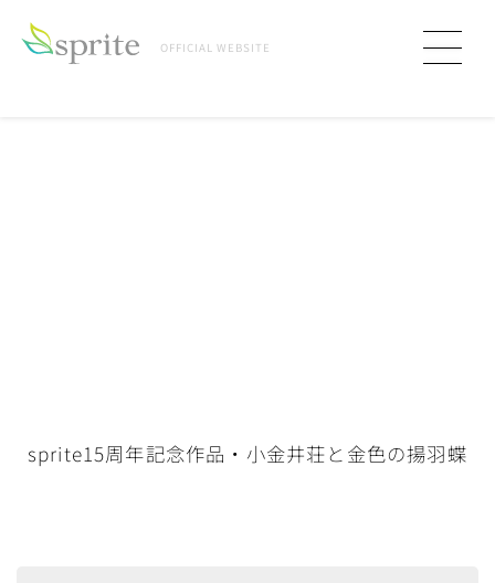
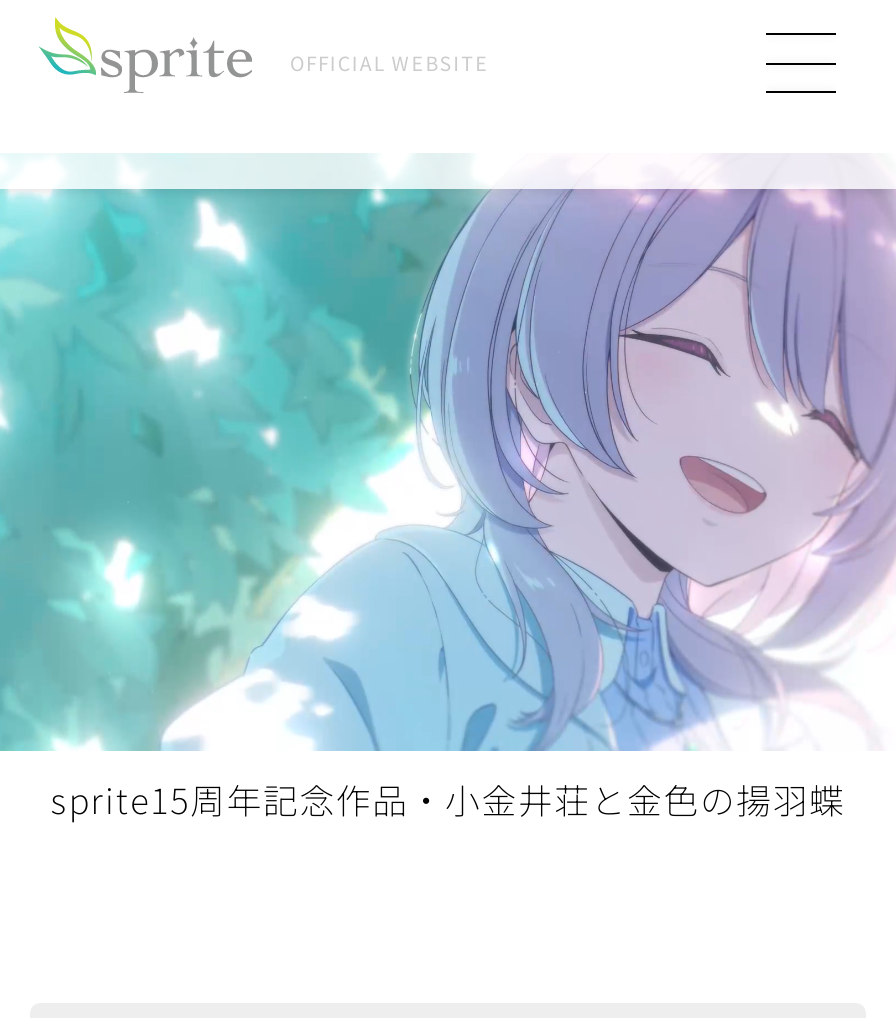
none -> [6,153,890,753] [image]

